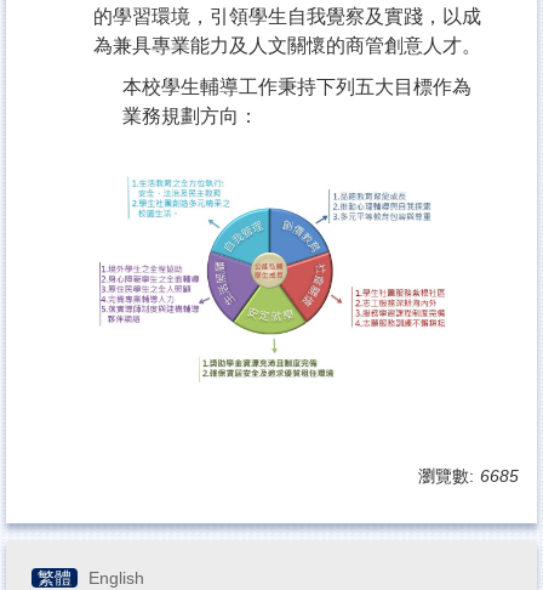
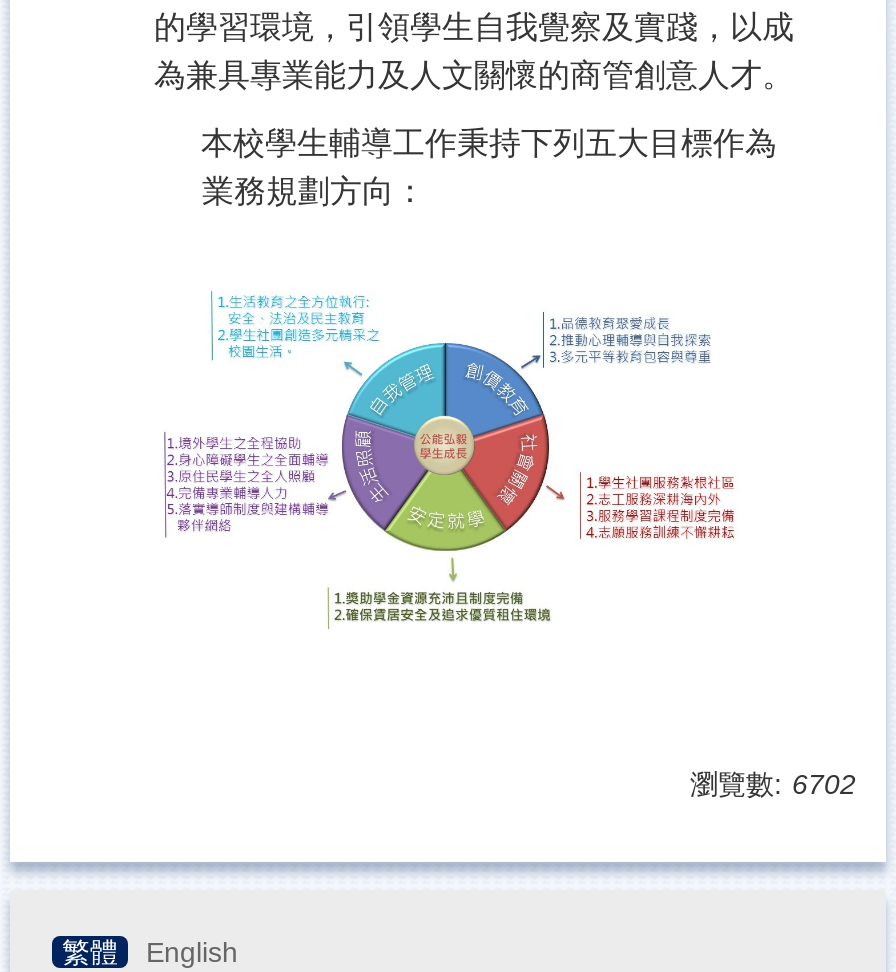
[418,466,519,485] 瀏覽數: 6685 -> [690,767,856,799] 瀏覽數: 6702

